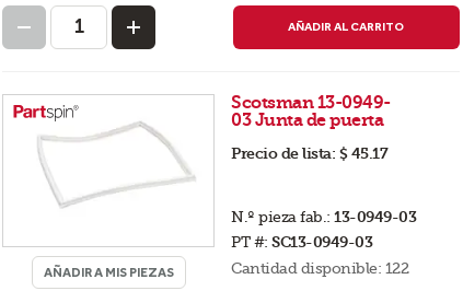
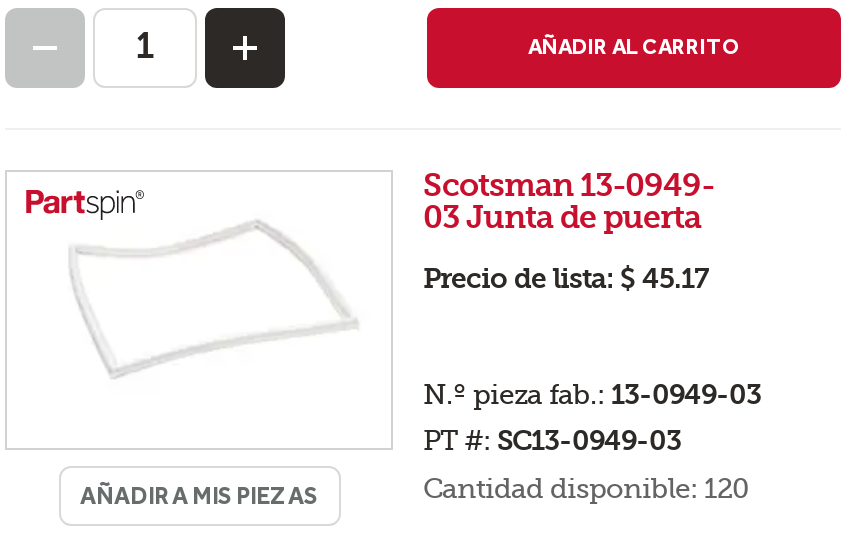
[231,259,408,277] Cantidad disponible: 122 -> [423,472,749,504] Cantidad disponible: 120

